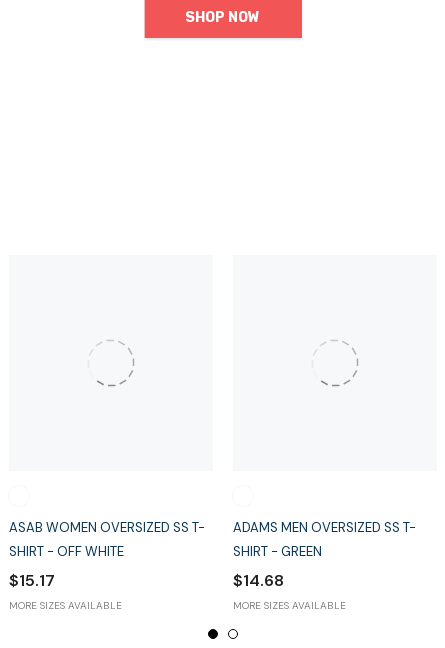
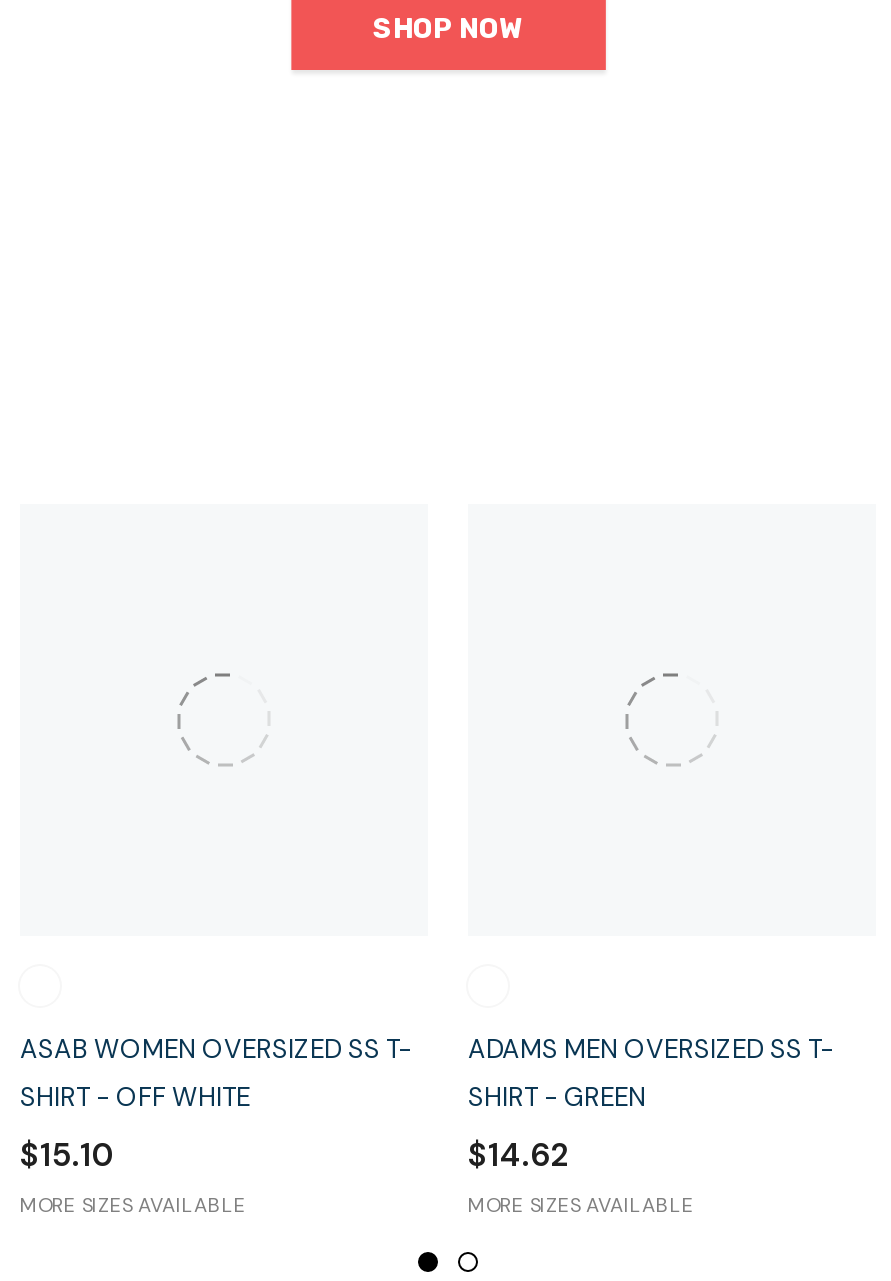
[9,570,55,591] $15.17 -> [20,1133,116,1175] $15.10
[233,570,284,591] $14.68 -> [468,1133,570,1175] $14.62

